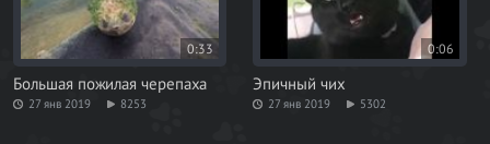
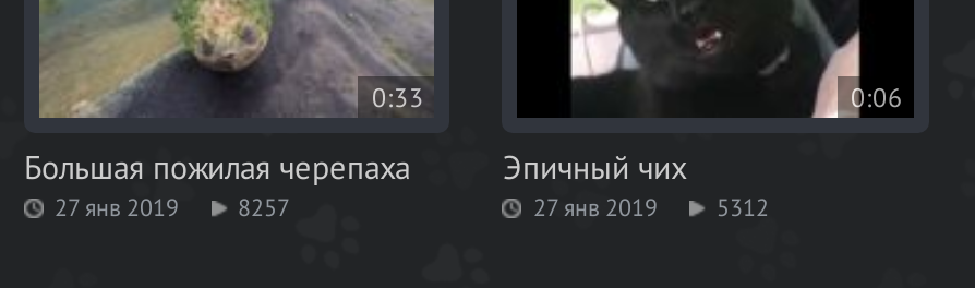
[28,96,147,111] 27 янв 2019 8253 -> [55,191,290,222] 27 янв 2019 8257
[269,96,387,111] 27 янв 2019 5302 -> [533,191,769,222] 27 янв 2019 5312

